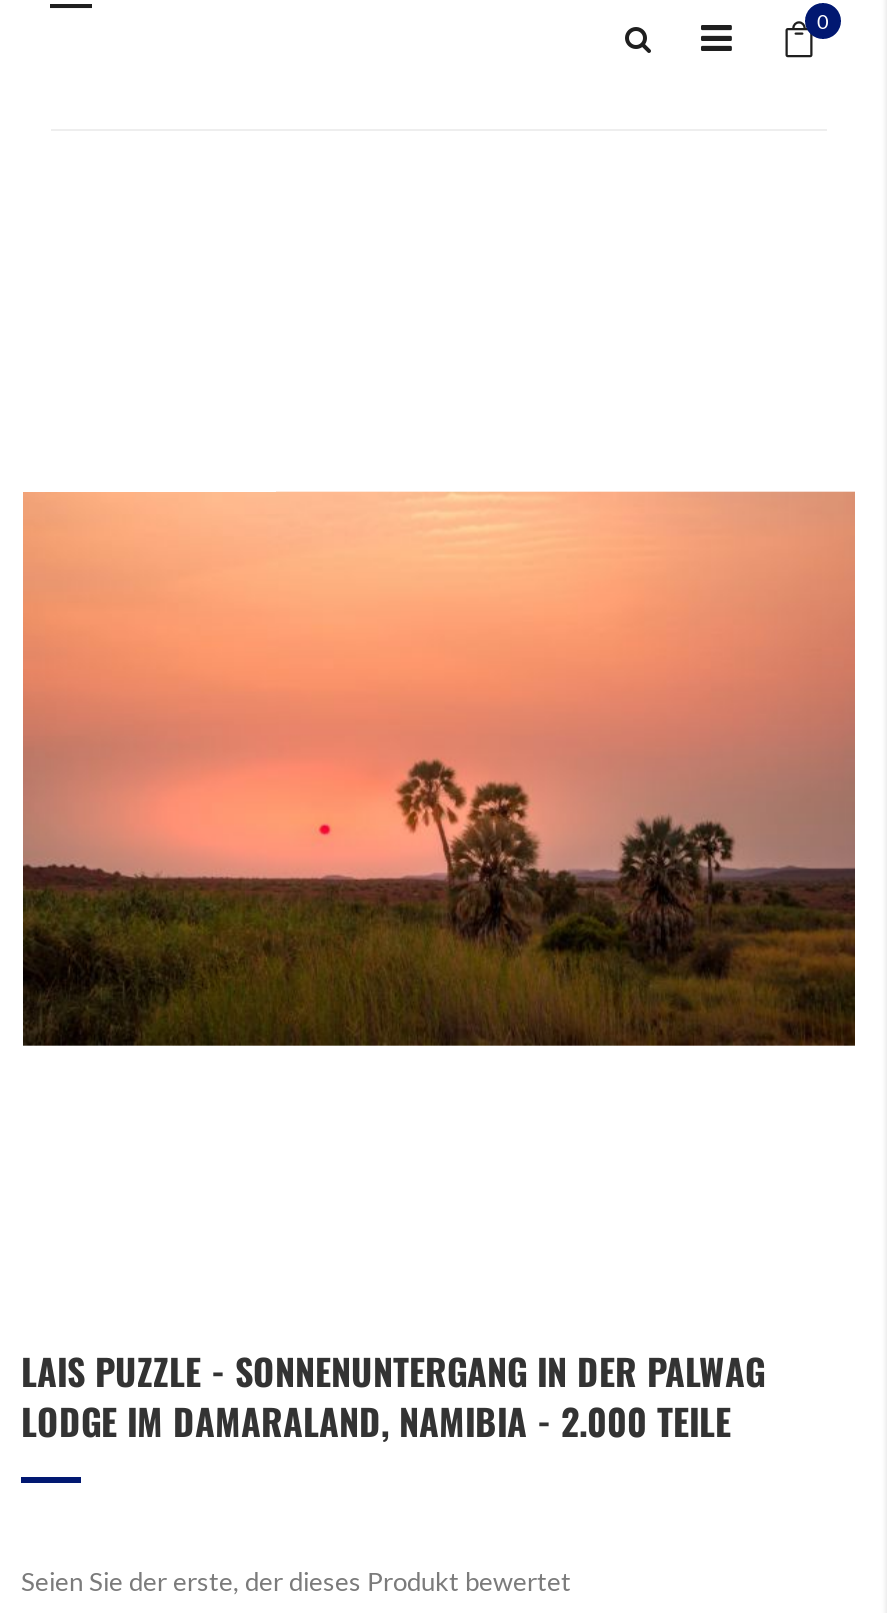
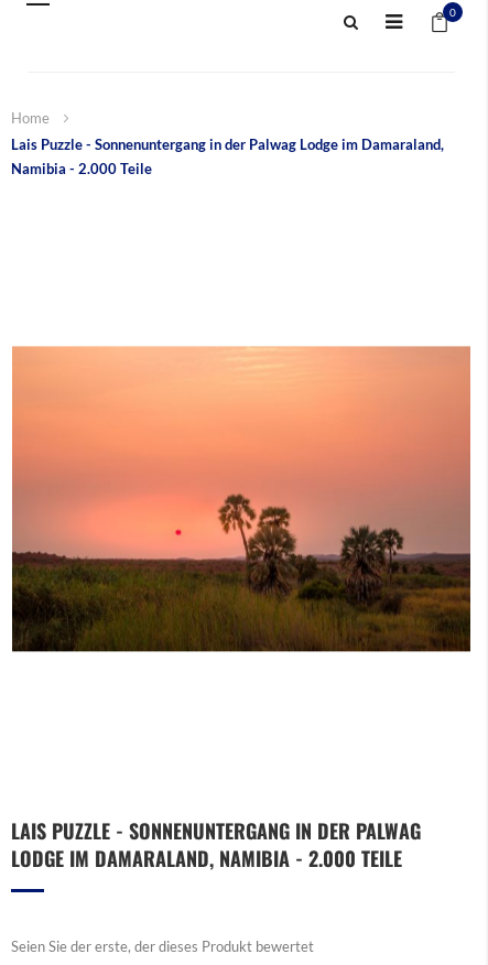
none -> [11,109,444,177] Home | Lais Puzzle - Sonnenuntergang in der Palwag Lodge im Damaraland, | Namibia - 2.000 Teile

